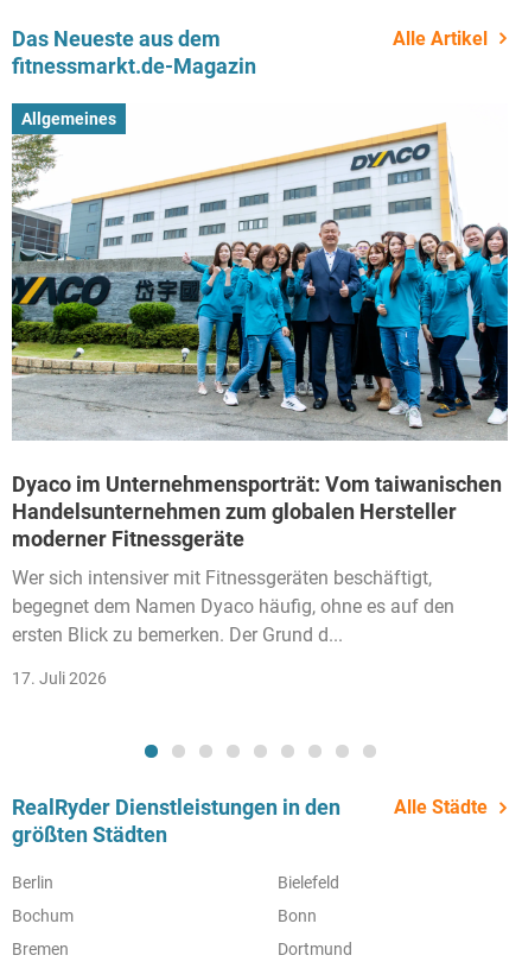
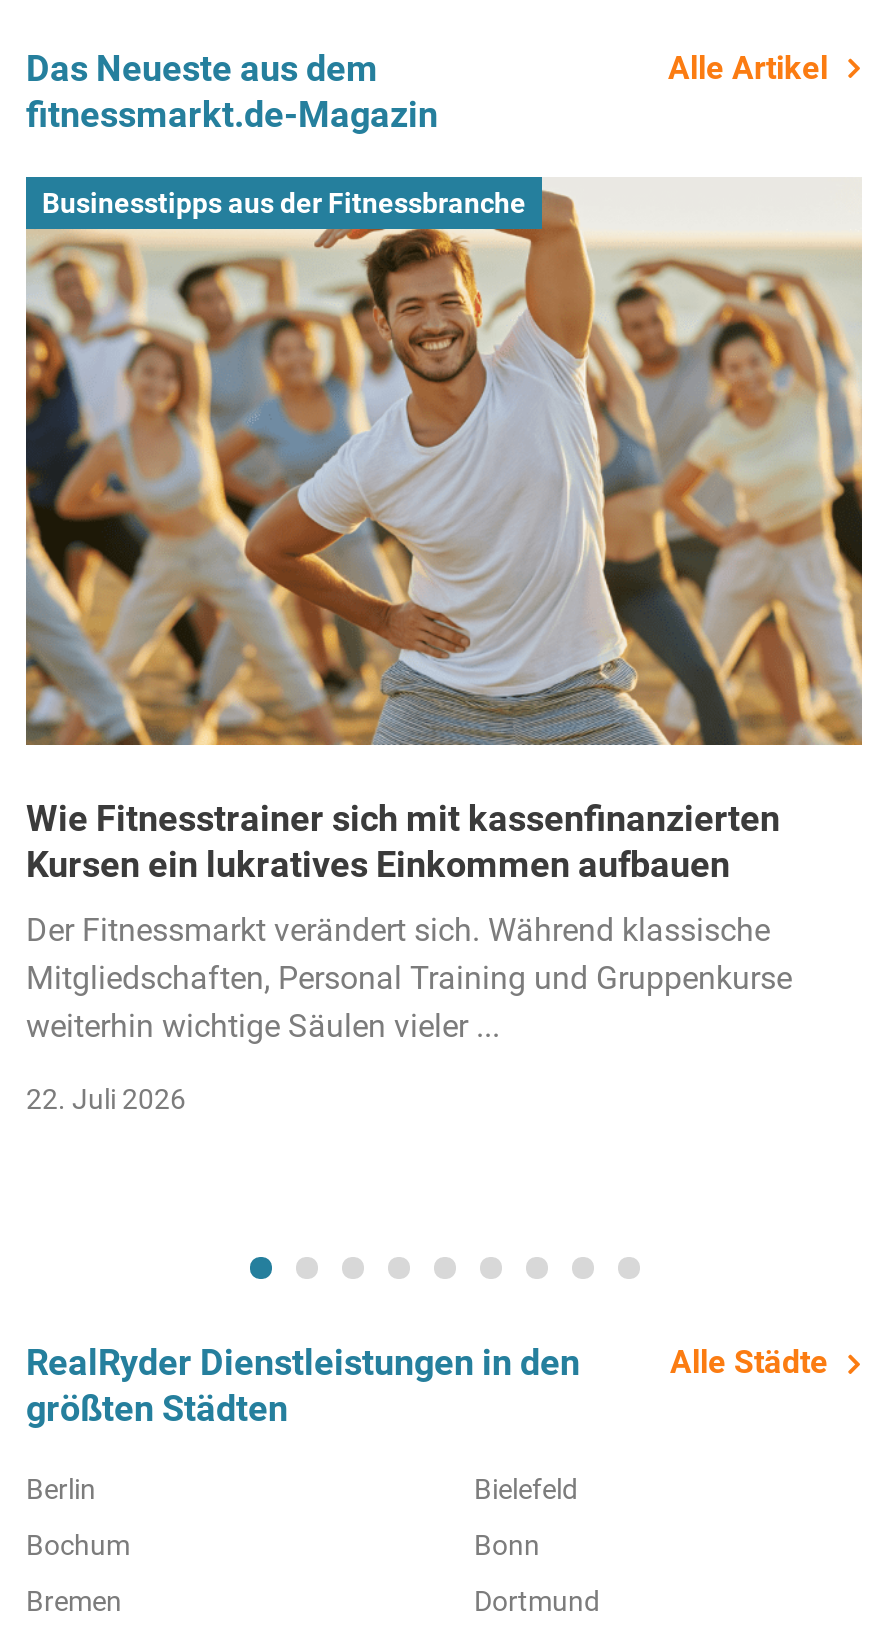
[11,109,509,441] [image] | Allgemeines -> [24,179,864,747] [image] | Businesstipps aus der Fitnessbranche
[12,471,502,551] Dyaco im Unternehmensporträt: Vom taiwanischen | Handelsunternehmen zum globalen Hersteller | moderner Fitnessgeräte -> [26,797,780,885] Wie Fitnesstrainer sich mit kassenfinanzierten | Kursen ein lukratives Einkommen aufbauen
[12,566,454,646] Wer sich intensiver mit Fitnessgeräten beschäftigt, | begegnet dem Namen Dyaco häufig, ohne es auf den | ersten Blick zu bemerken. Der Grund d... -> [26,911,792,1045] Der Fitnessmarkt verändert sich. Während klassische | Mitgliedschaften, Personal Training und Gruppenkurse | weiterhin wichtige Säulen vieler ...
[12,668,107,687] 17. Juli 2026 -> [26,1083,186,1115] 22. Juli 2026

